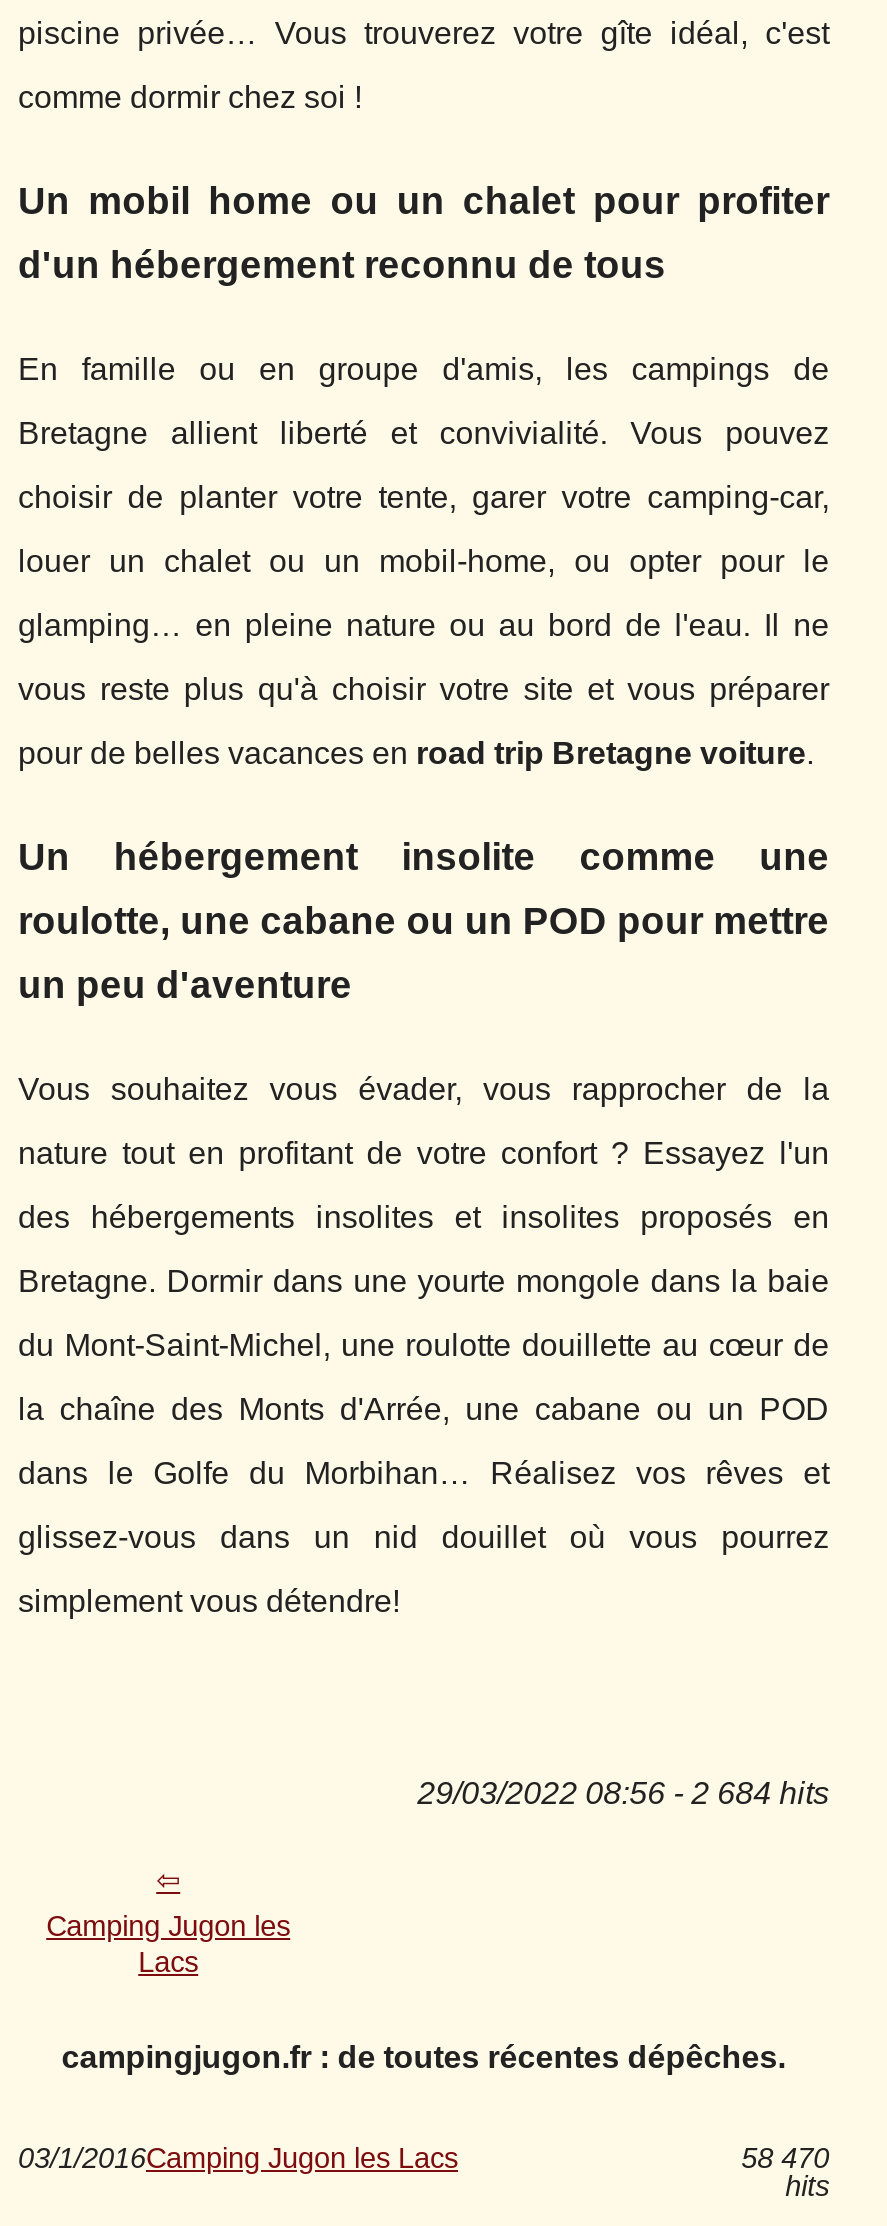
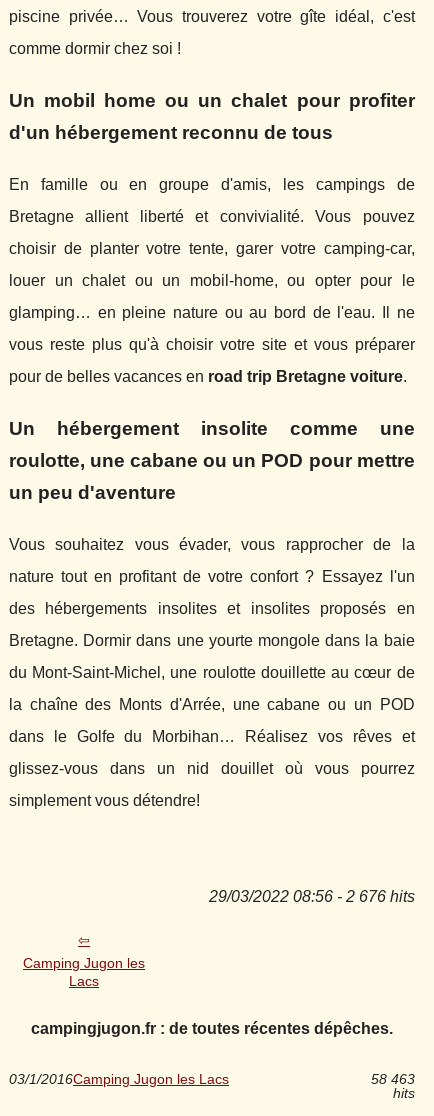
[417,1775,829,1809] 29/03/2022 08:56 - 2 684 hits -> [209,888,415,905] 29/03/2022 08:56 - 2 676 hits
[741,2141,829,2173] 58 470 -> [371,1071,415,1087] 58 463

